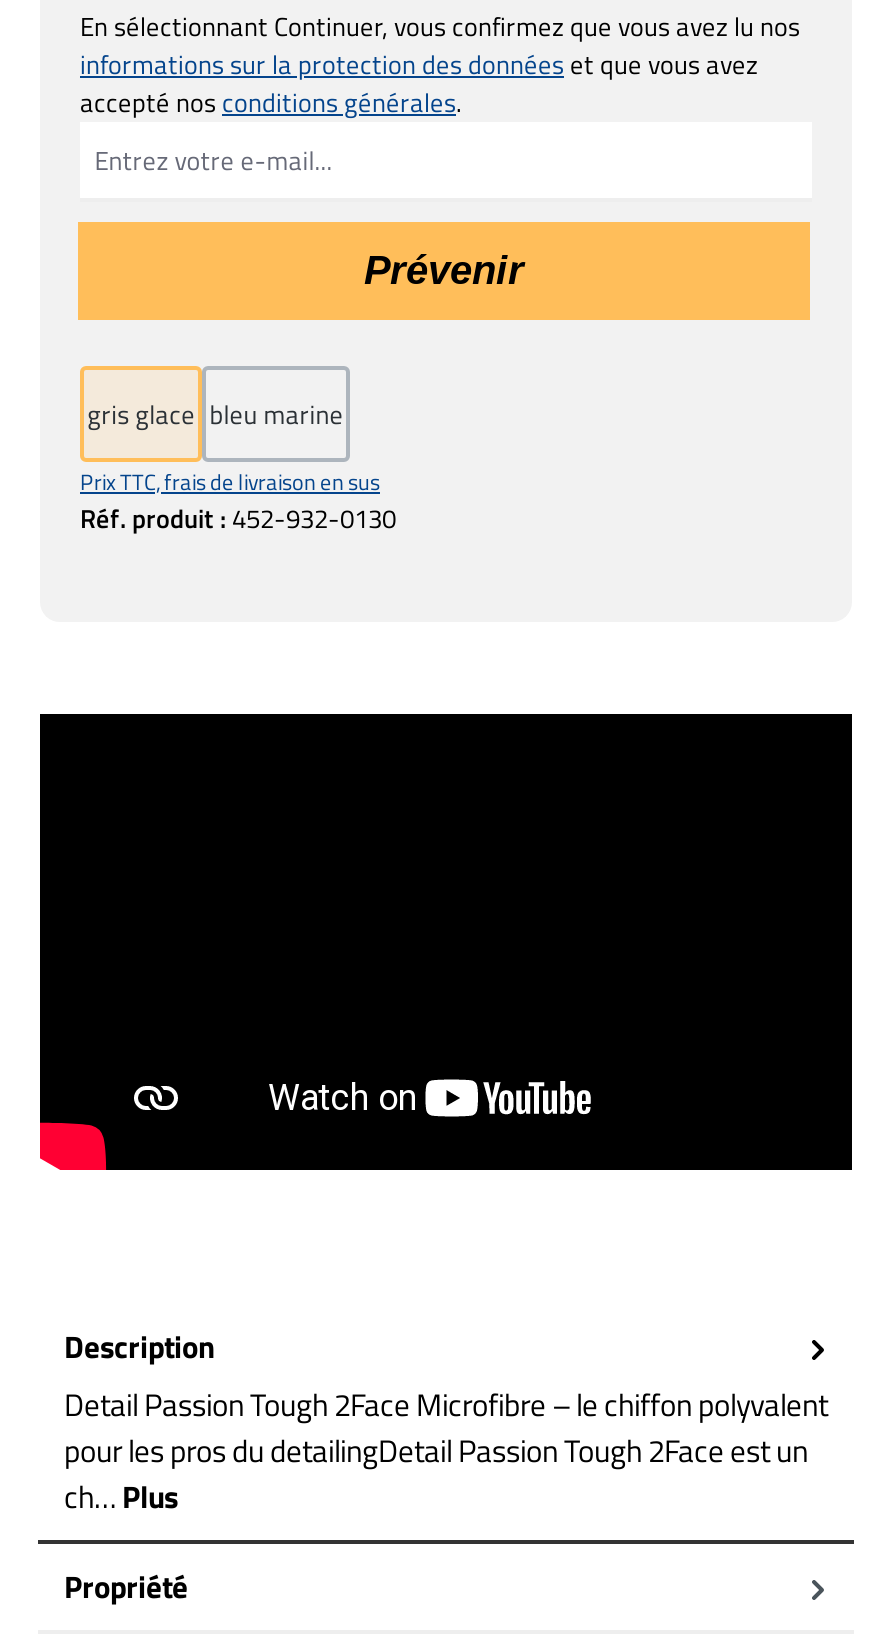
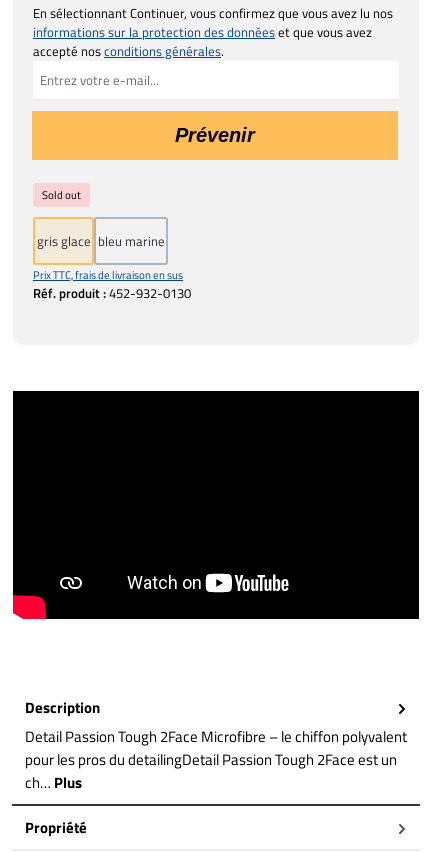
none -> [42,187,81,203] Sold out

